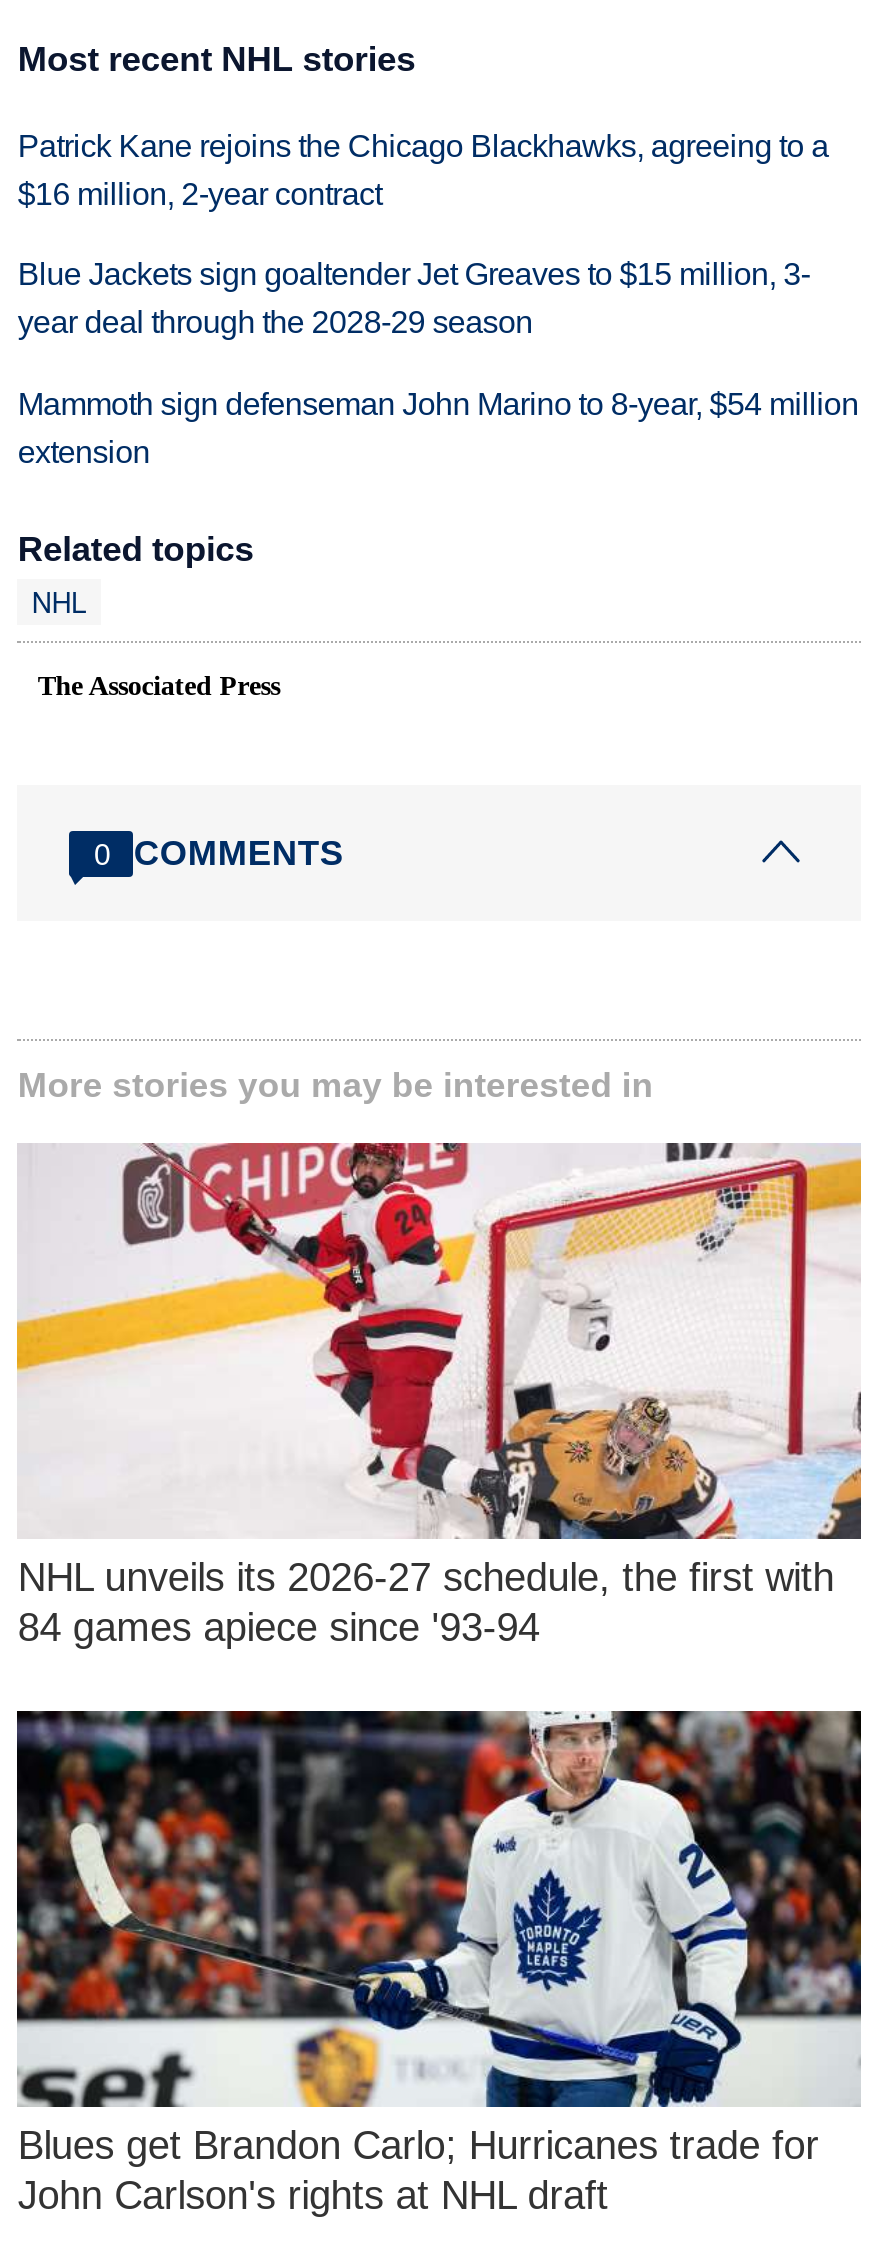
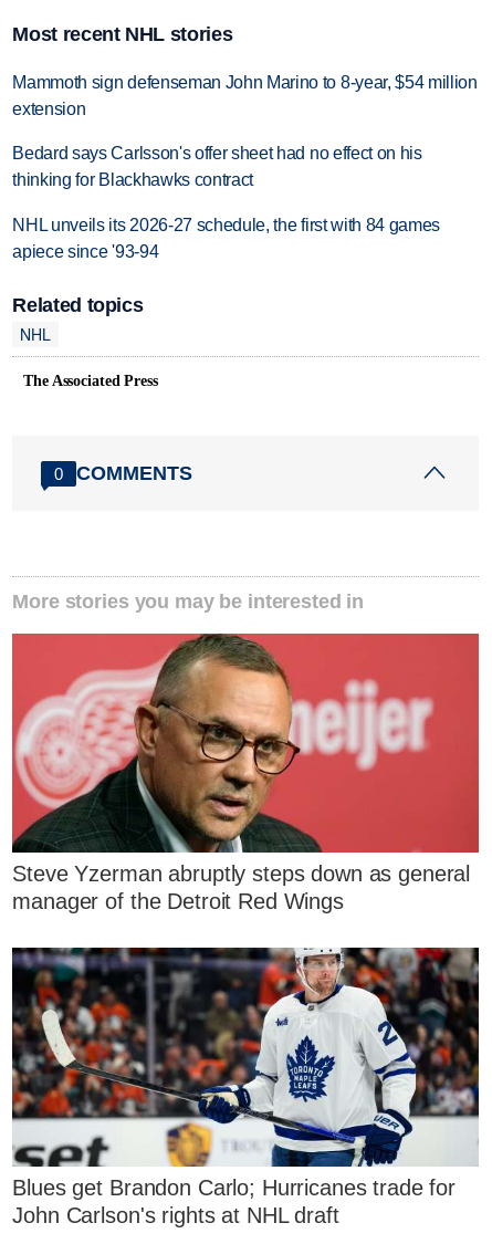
[18,128,829,340] Patrick Kane rejoins the Chicago Blackhawks, agreeing to a | $16 million, 2-year contract | Blue Jackets sign goaltender Jet Greaves to $15 million, 3- | year deal through the 2028-29 season -> none
moved [18,387,859,469] -> [12,73,477,118]: Mammoth sign defenseman John Marino to 8-year, $54 million | extension
none -> [12,144,440,261] Bedard says Carlsson's offer sheet had no effect on his | thinking for Blackhawks contract | NHL unveils its 2026-27 schedule, the first with 84 games | apiece since '93-94
[15,1141,863,1648] [image] | NHL unveils its 2026-27 schedule, the first with | 84 games apiece since '93-94 -> [11,633,480,913] [image] | Steve Yzerman abruptly steps down as general | manager of the Detroit Red Wings

